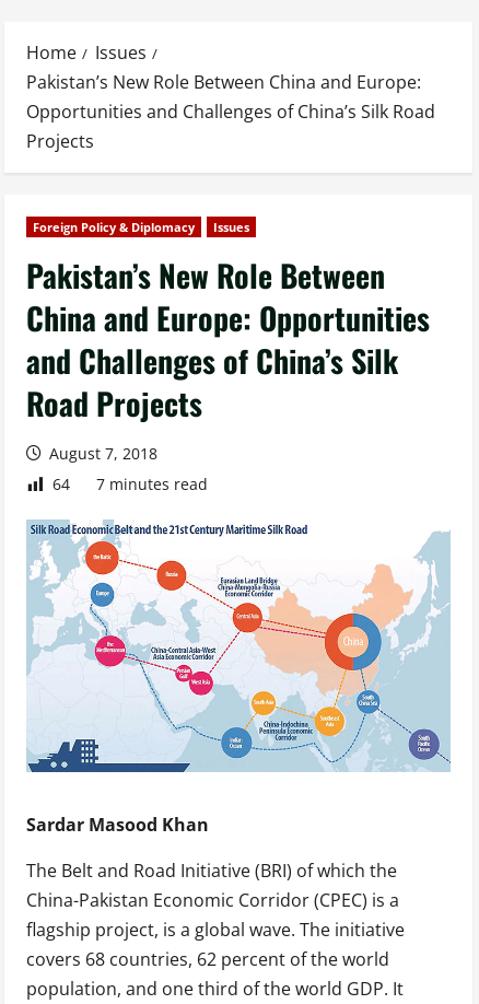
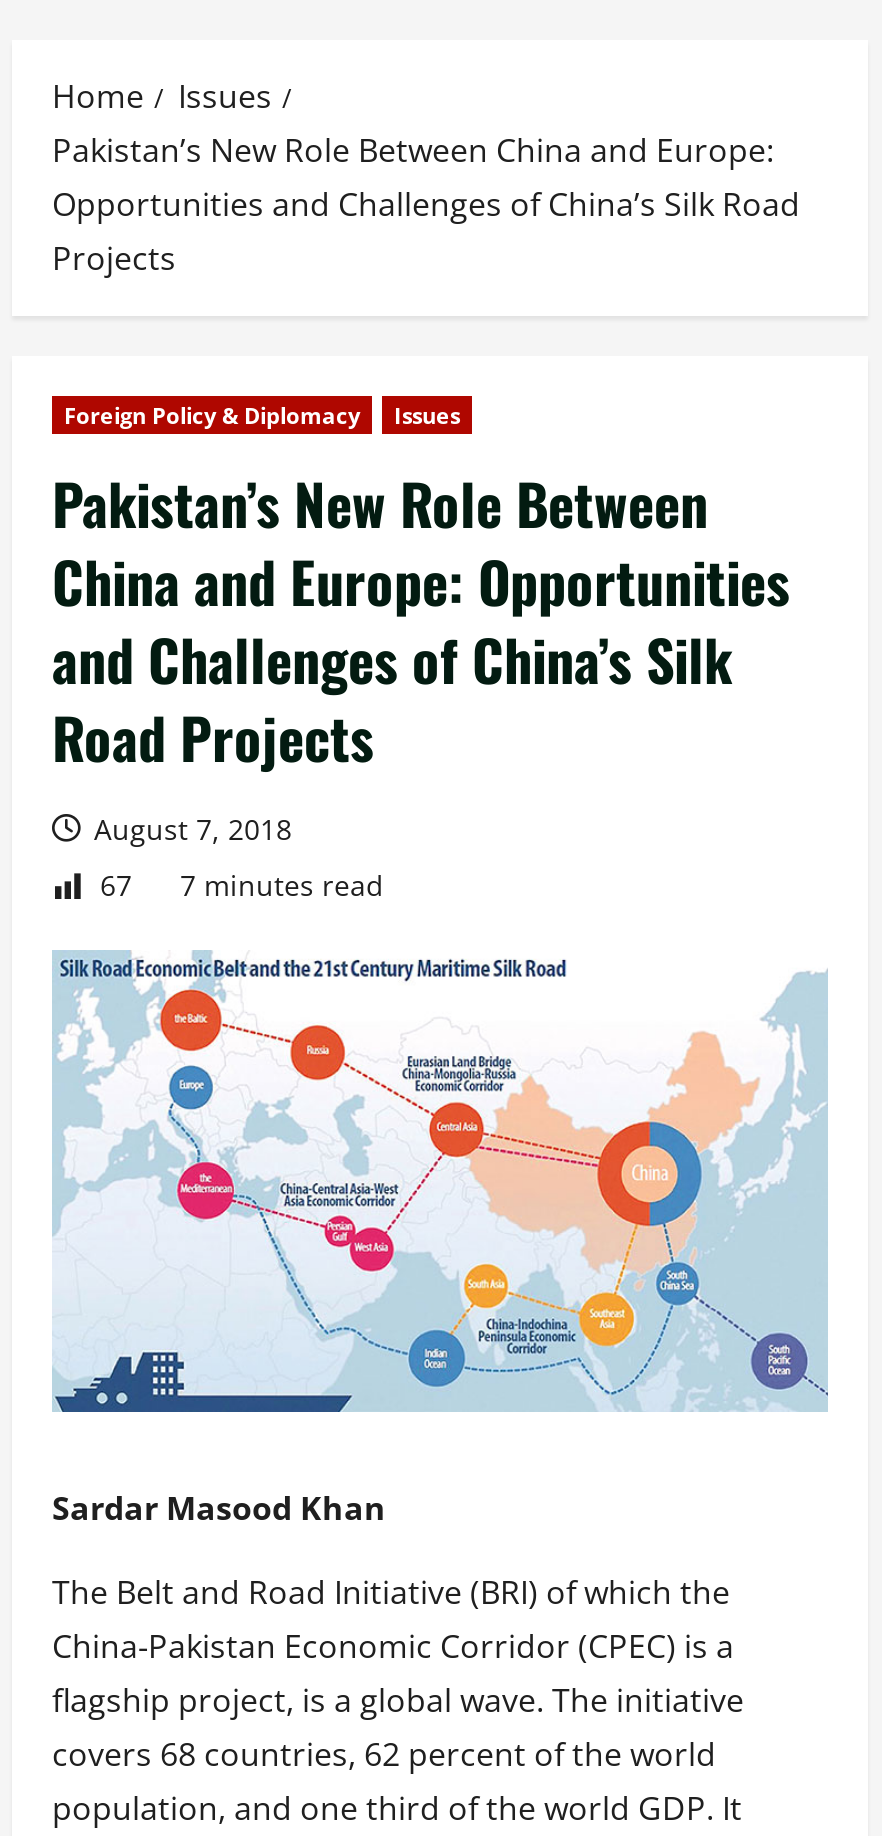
[52,474,208,495] 64 7 minutes read -> [100,866,384,904] 67 7 minutes read

